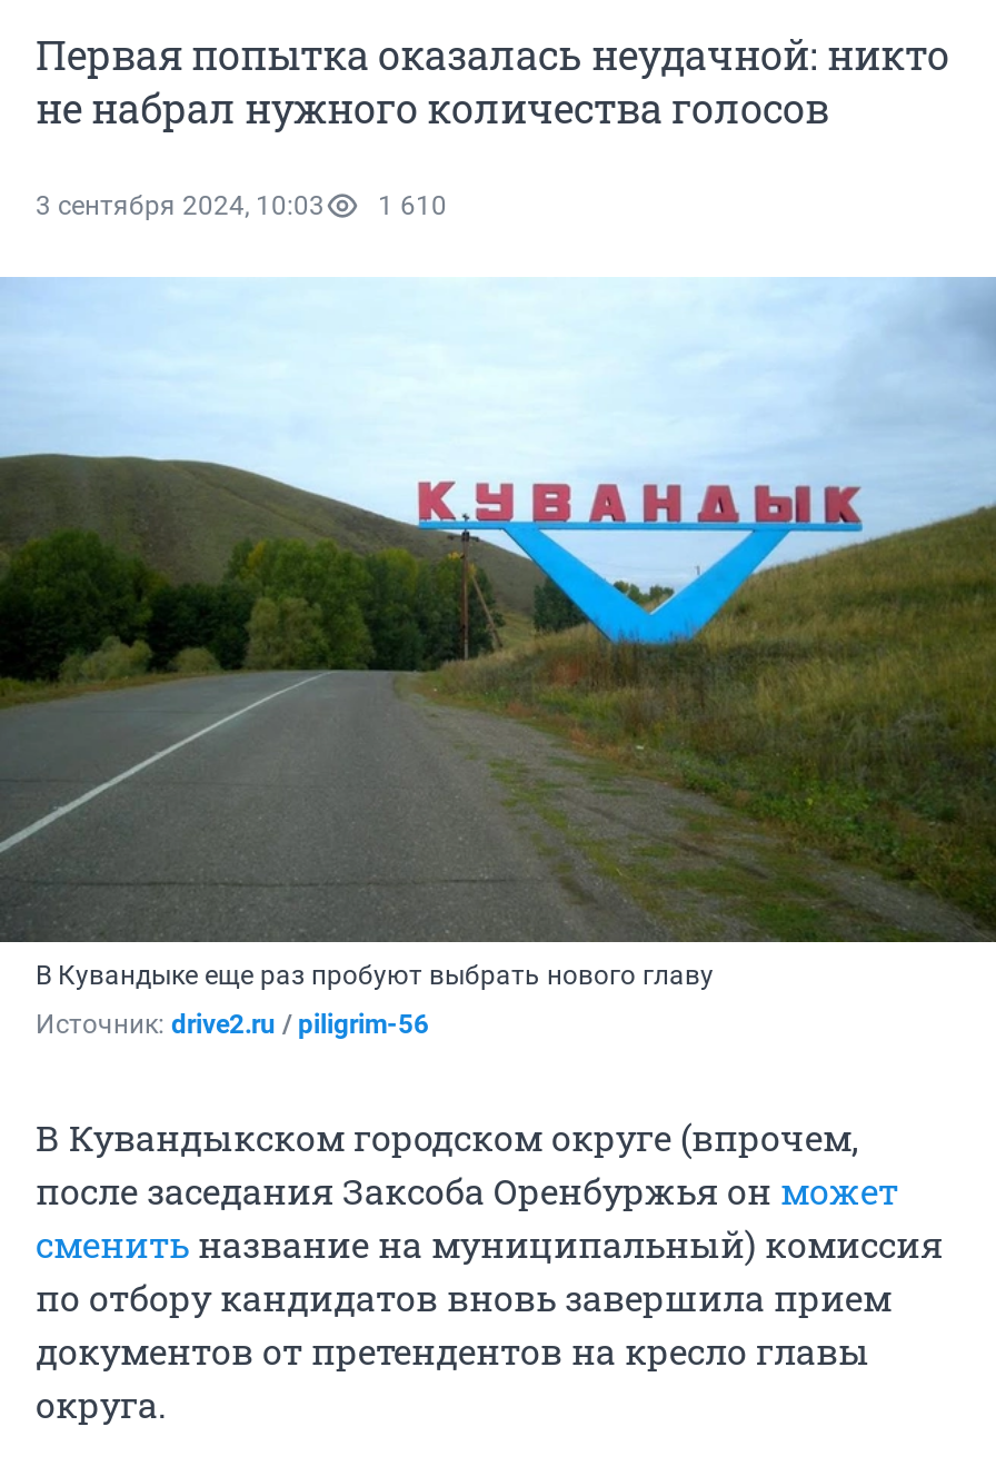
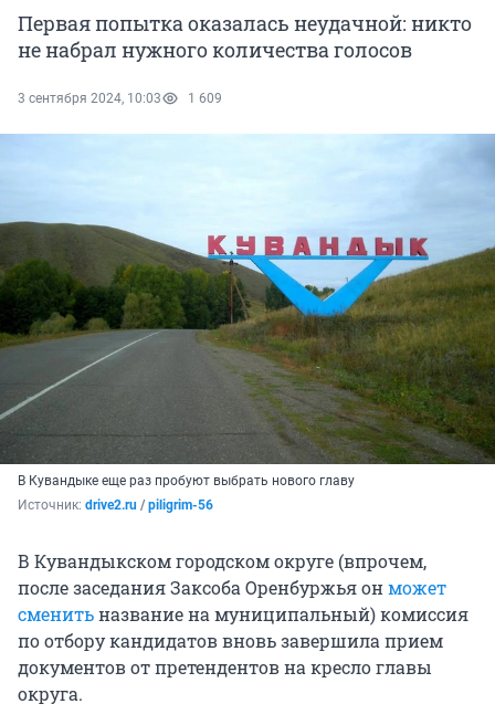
[36,190,447,222] 3 сентября 2024, 10:03 1 610 -> [18,91,222,106] 3 сентября 2024, 10:03 1 609

